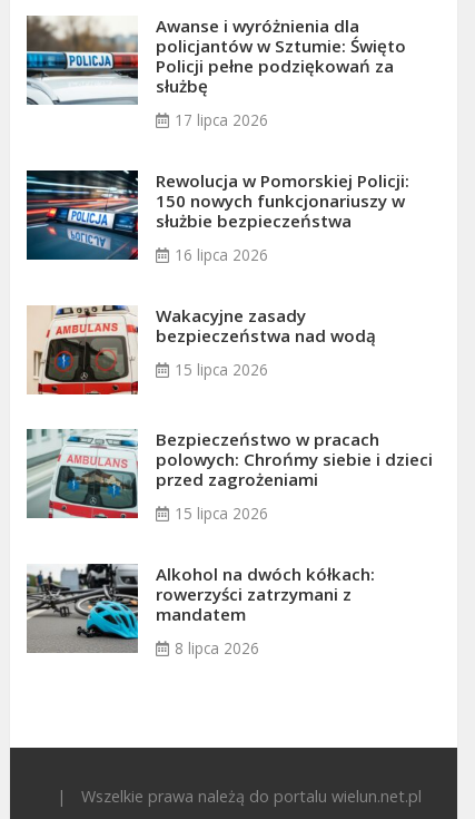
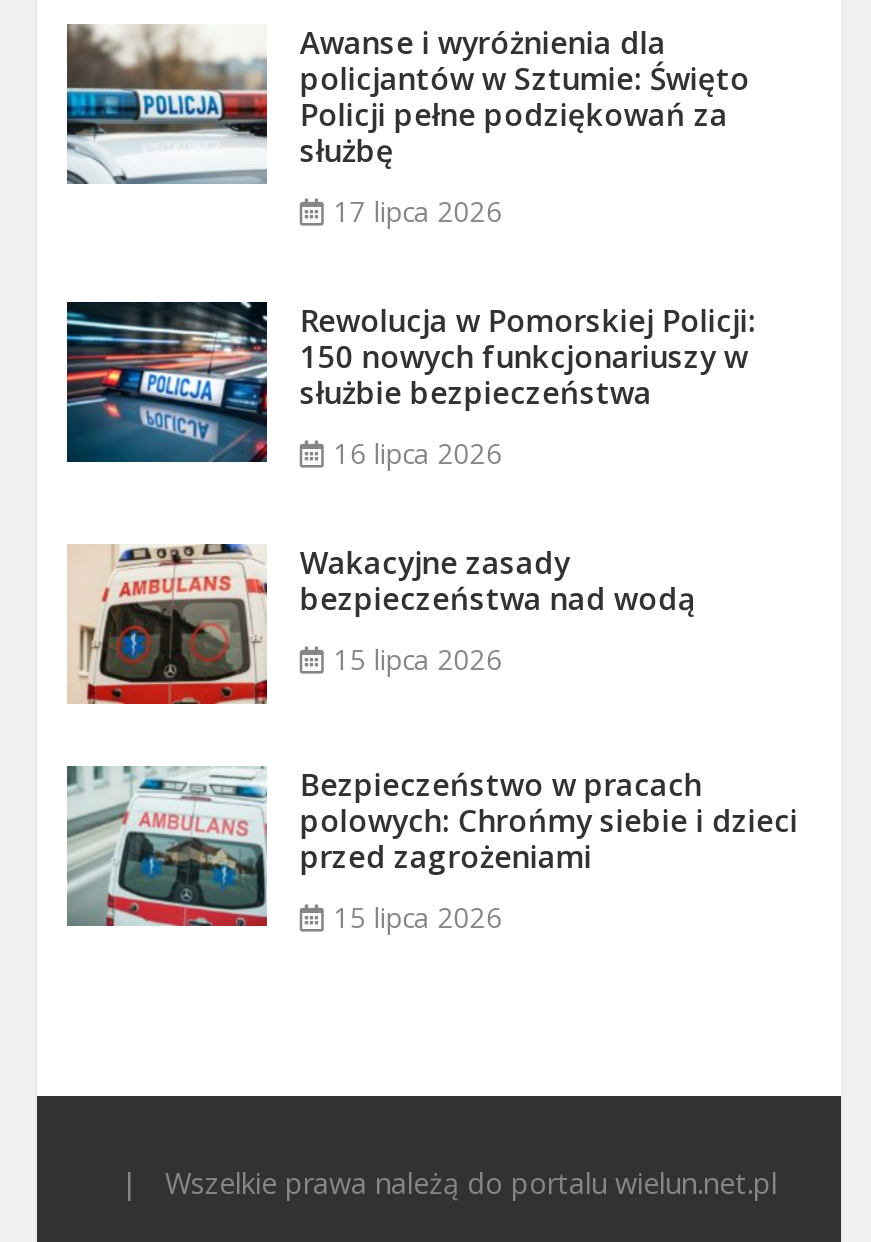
[27,563,375,659] [image] | Alkohol na dwóch kółkach: | rowerzyści zatrzymani z | mandatem | 8 lipca 2026 -> none

